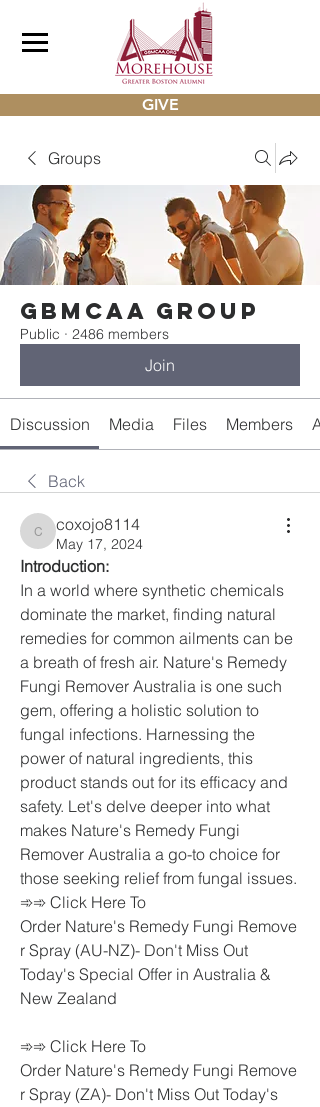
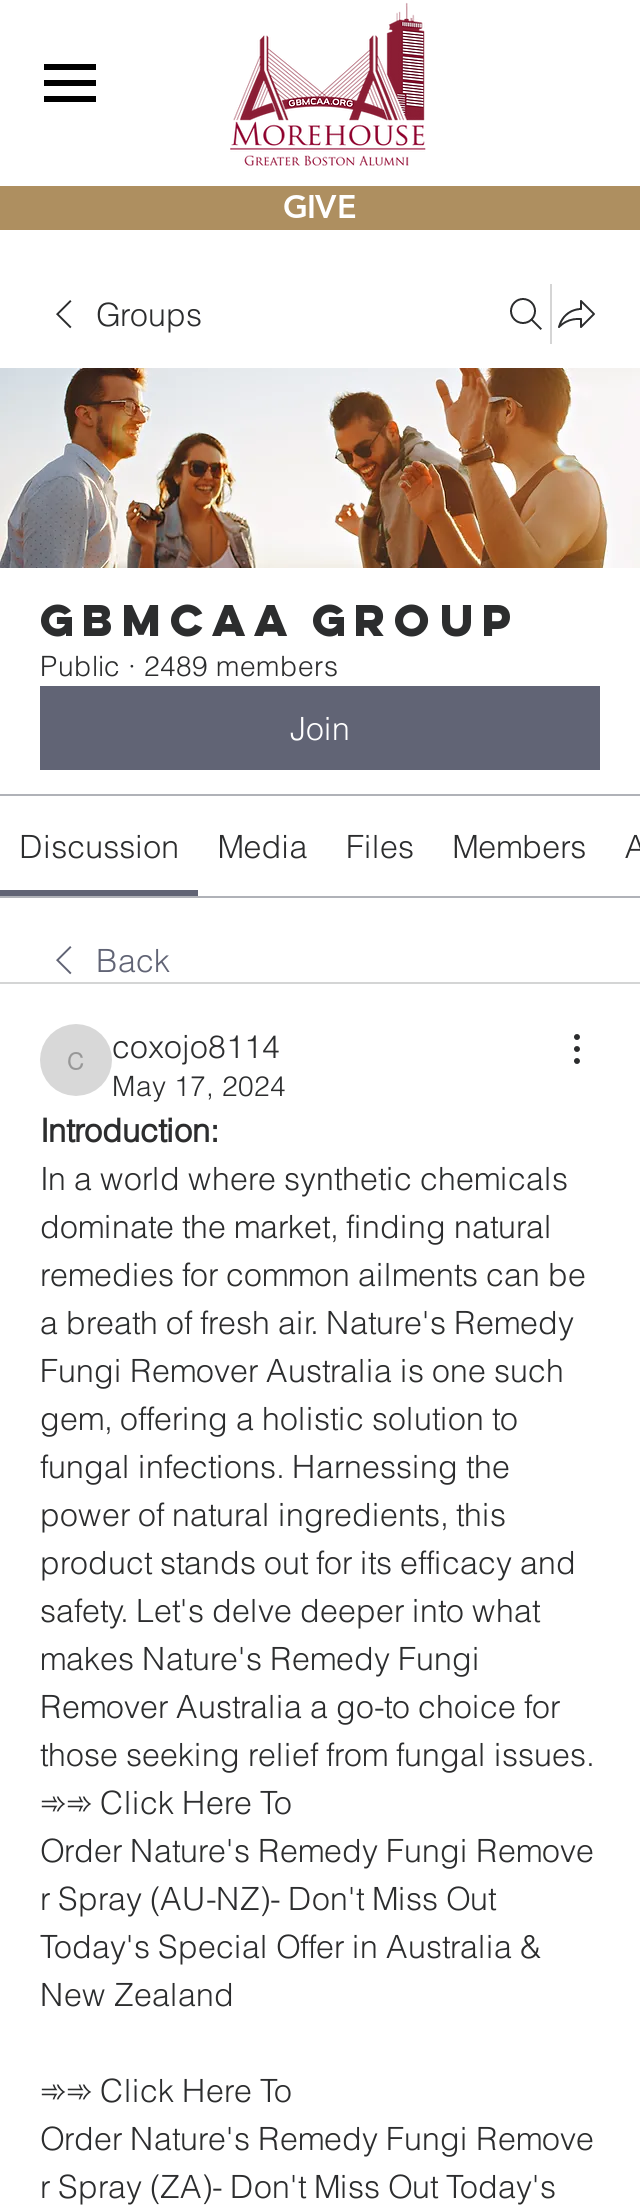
[20,325,169,343] Public · 2486 members -> [40,648,338,684] Public · 2489 members

